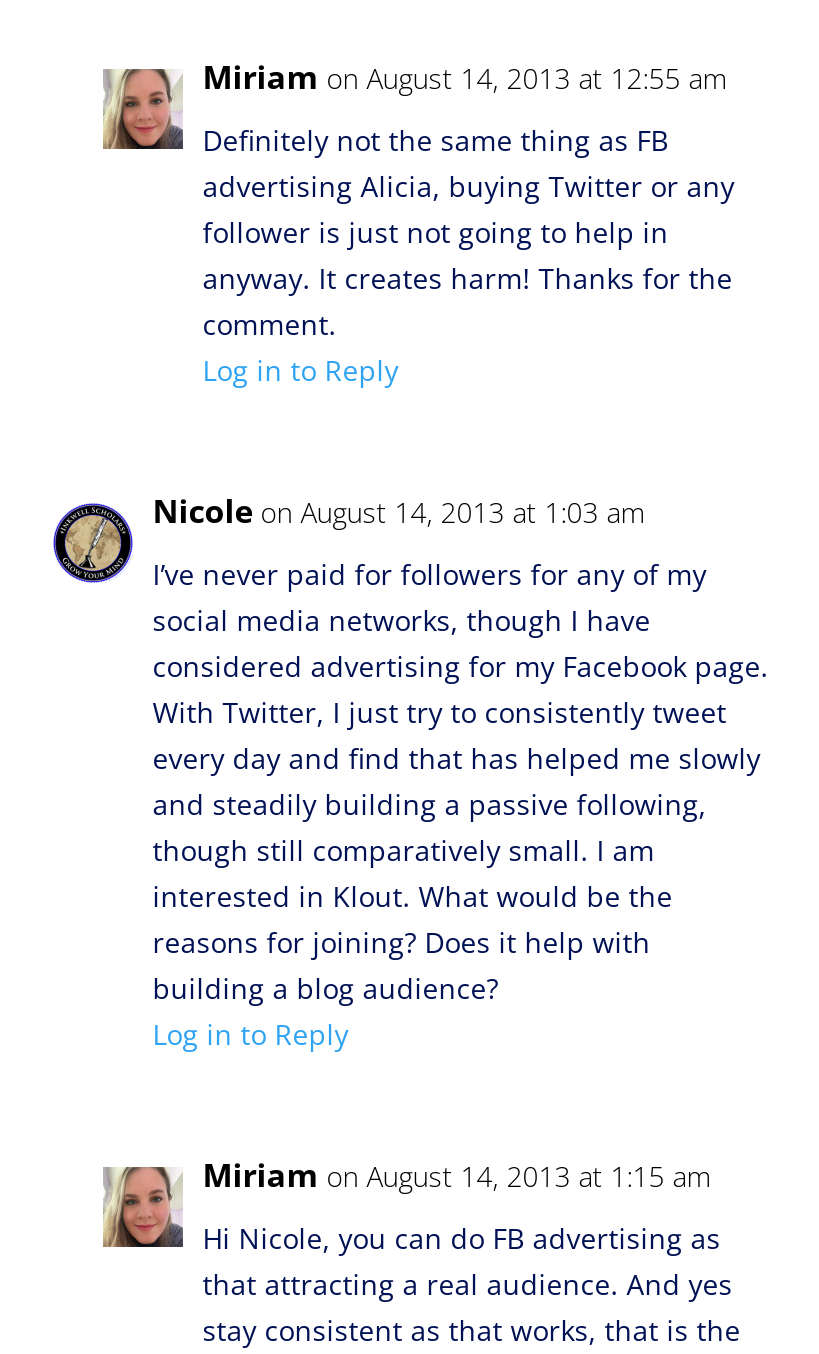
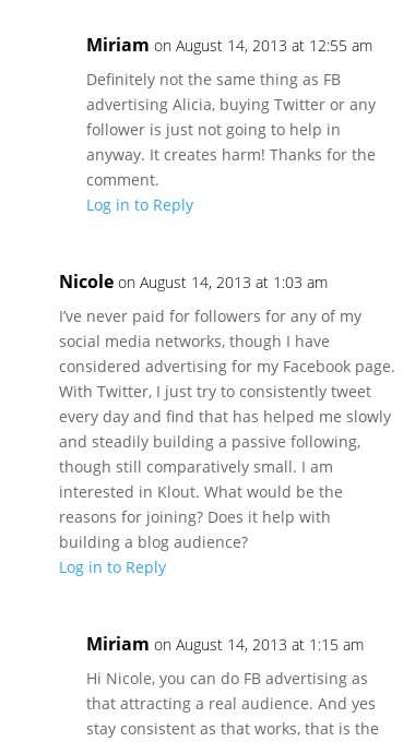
[101,66,185,152] [image] -> none
[51,500,135,586] [image] -> none
[101,1164,185,1250] [image] -> none

